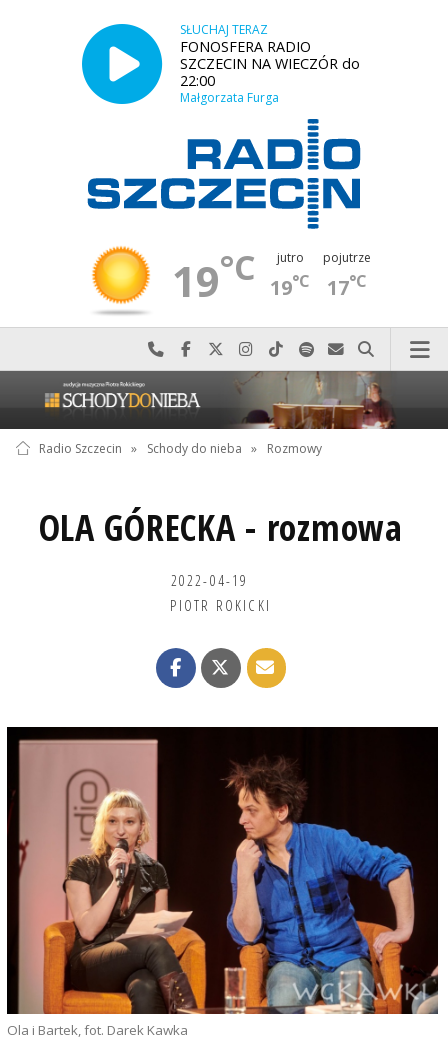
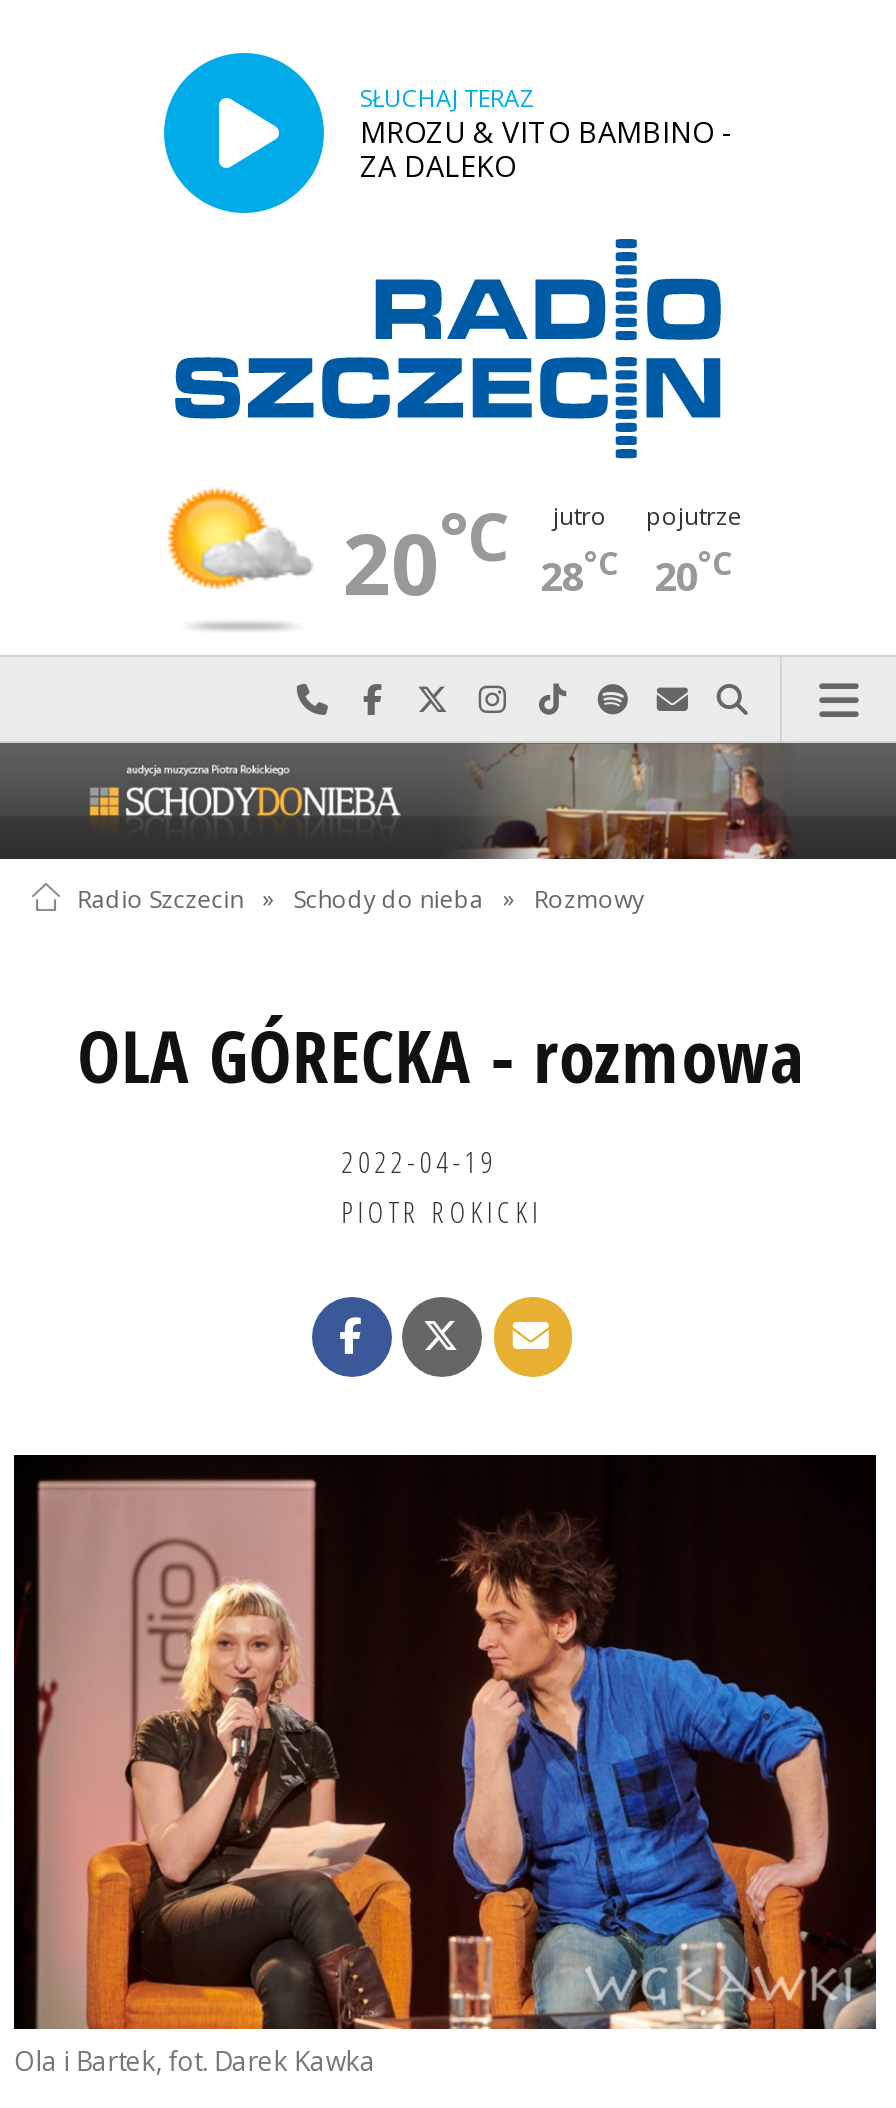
[180,37,360,106] FONOSFERA RADIO | SZCZECIN NA WIECZÓR do | 22:00 | Małgorzata Furga -> [360,112,732,184] MROZU & VITO BAMBINO - | ZA DALEKO
[85,244,255,309] [image] | 19°C -> [166,487,511,620] [image] | 20°C
[270,270,310,301] 19°C -> [540,542,620,604] 28°C
[327,270,367,301] 17°C -> [654,542,734,604] 20°C

